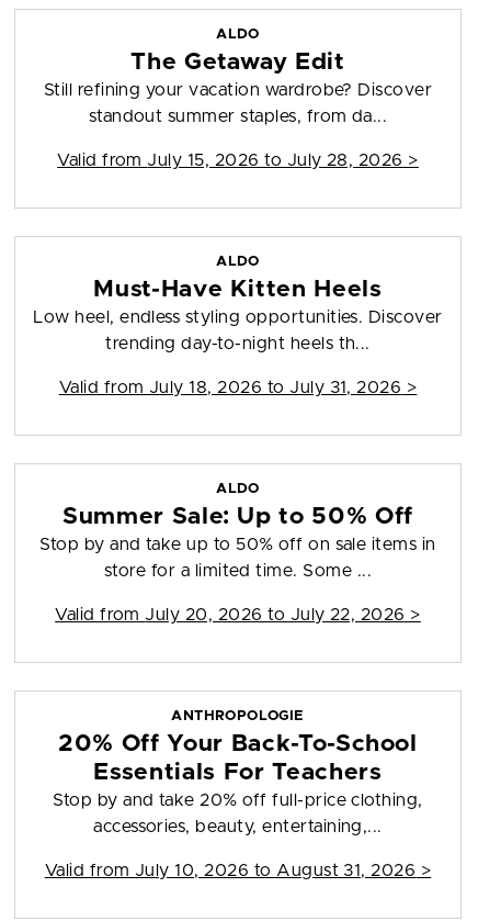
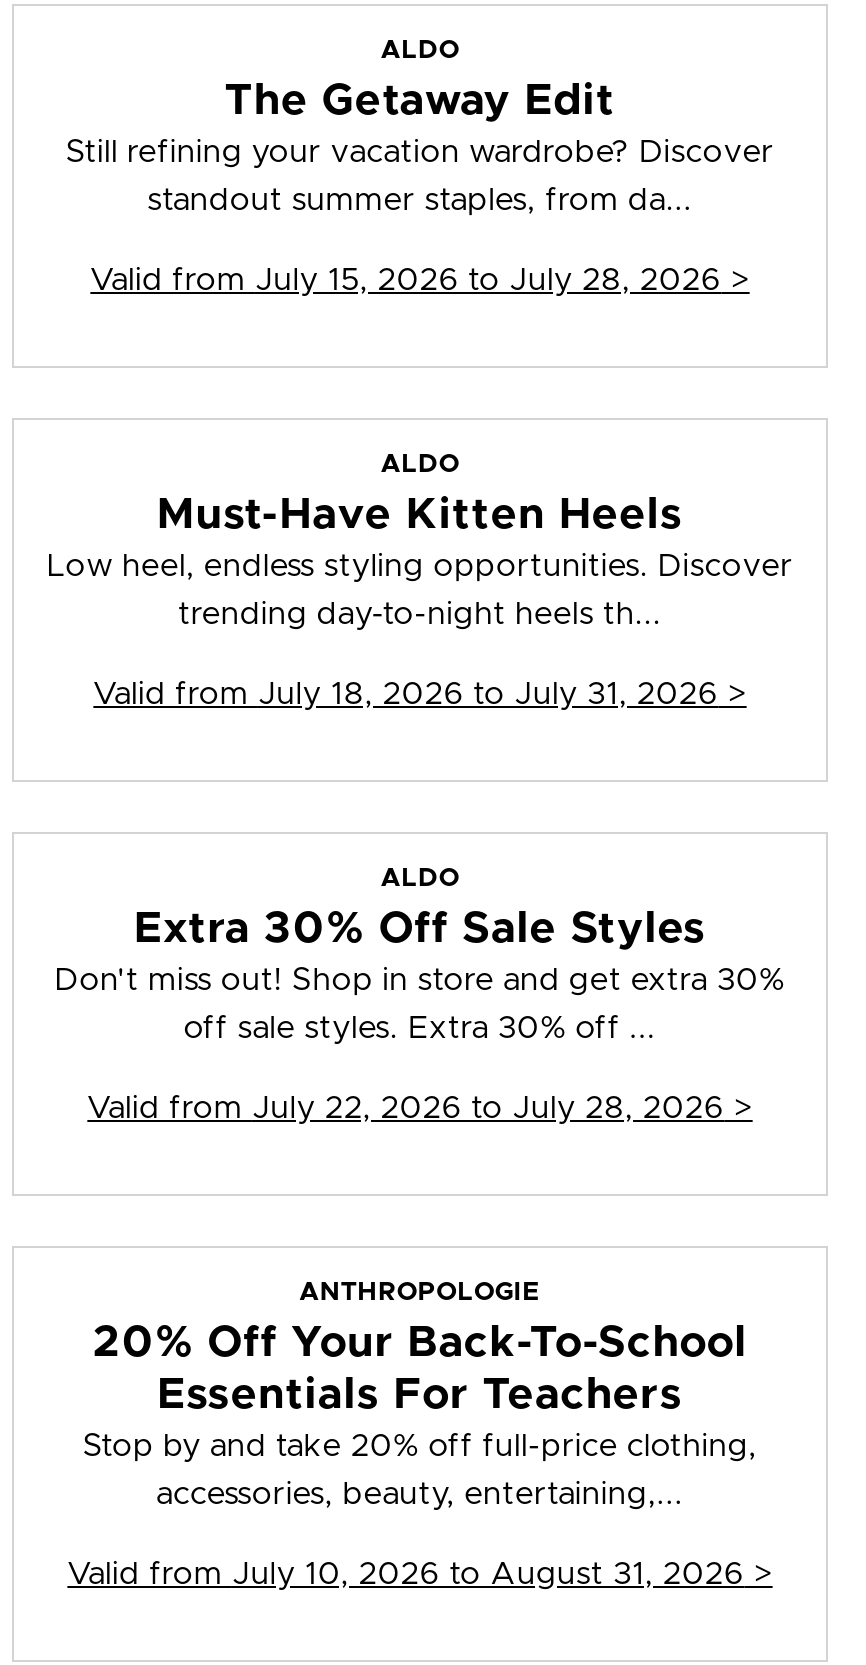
[40,505,436,553] Summer Sale: Up to 50% Off | Stop by and take up to 50% off on sale items in -> [54,908,786,996] Extra 30% Off Sale Styles | Don't miss out! Shop in store and get extra 30%
[104,562,372,580] store for a limited time. Some ... -> [184,1012,656,1044] off sale styles. Extra 30% off ...
[55,606,421,624] Valid from July 20, 2026 to July 22, 2026 > -> [87,1092,753,1124] Valid from July 22, 2026 to July 28, 2026 >

